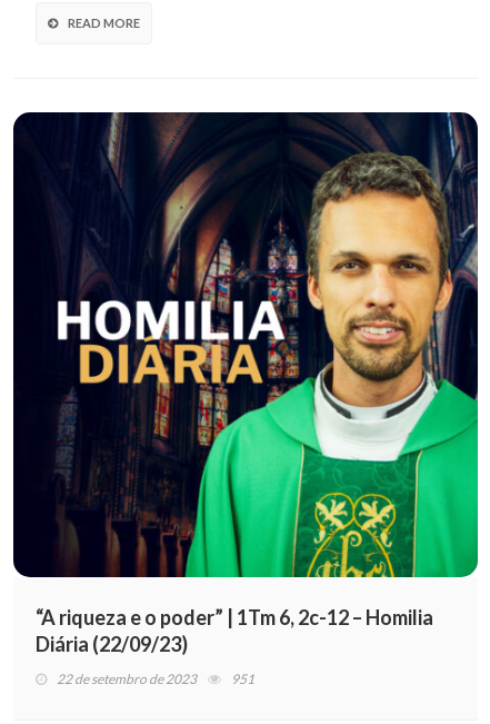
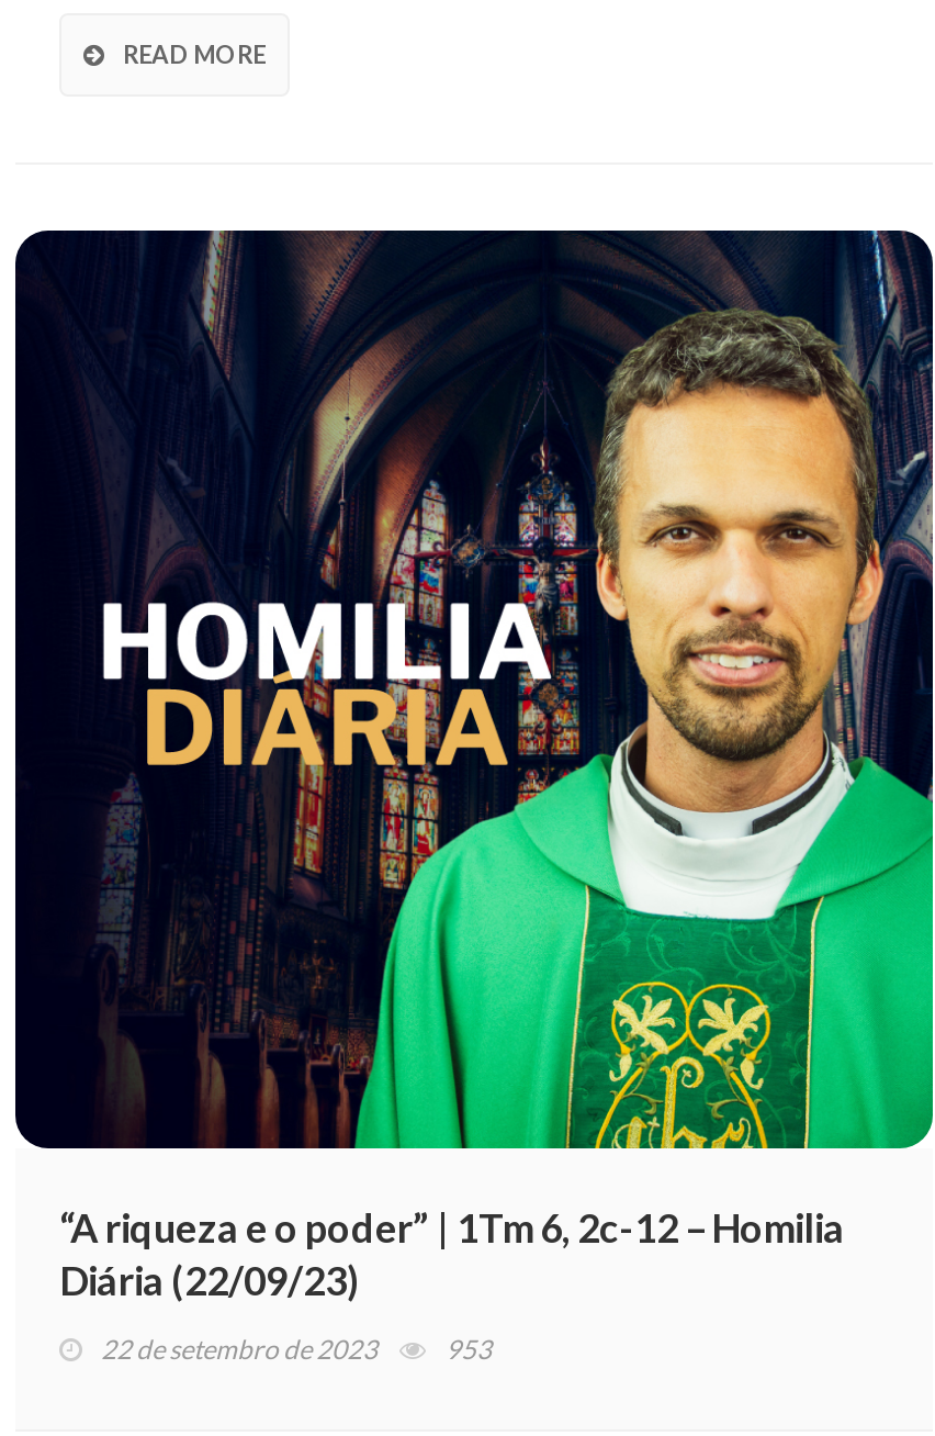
[231,671,254,687] 951 -> [446,1333,492,1366] 953

